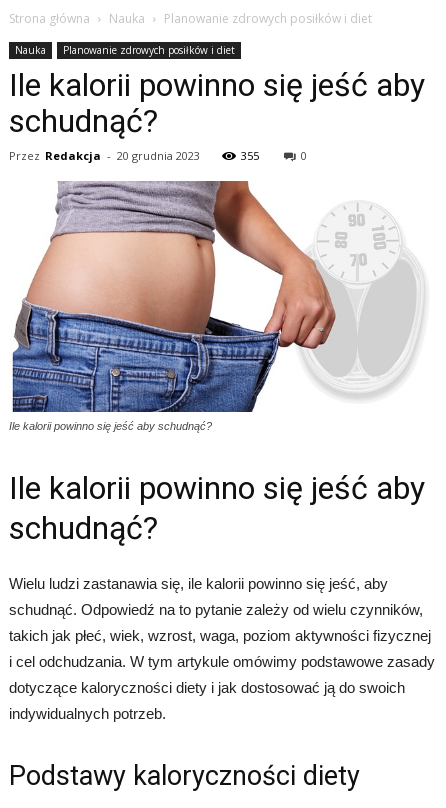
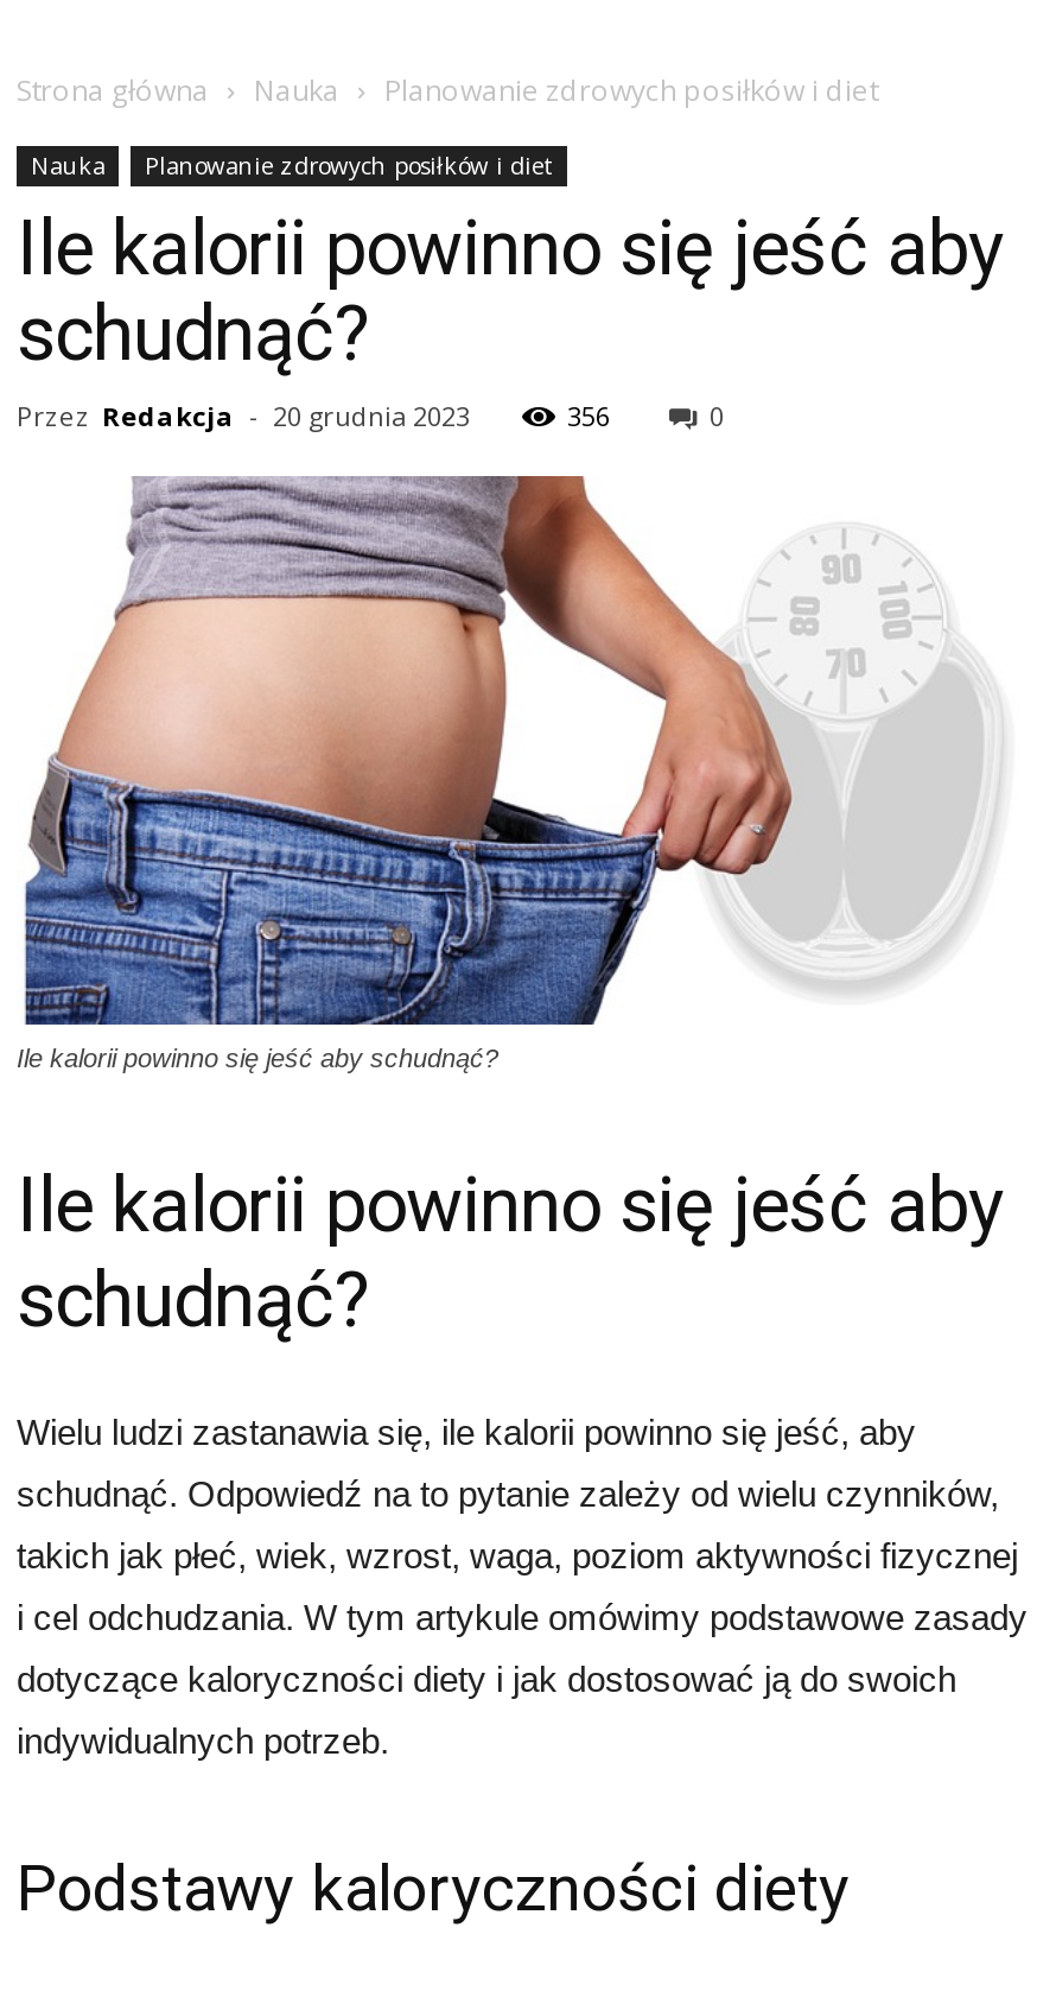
[241,148,259,163] 355 -> [567,398,610,433] 356

